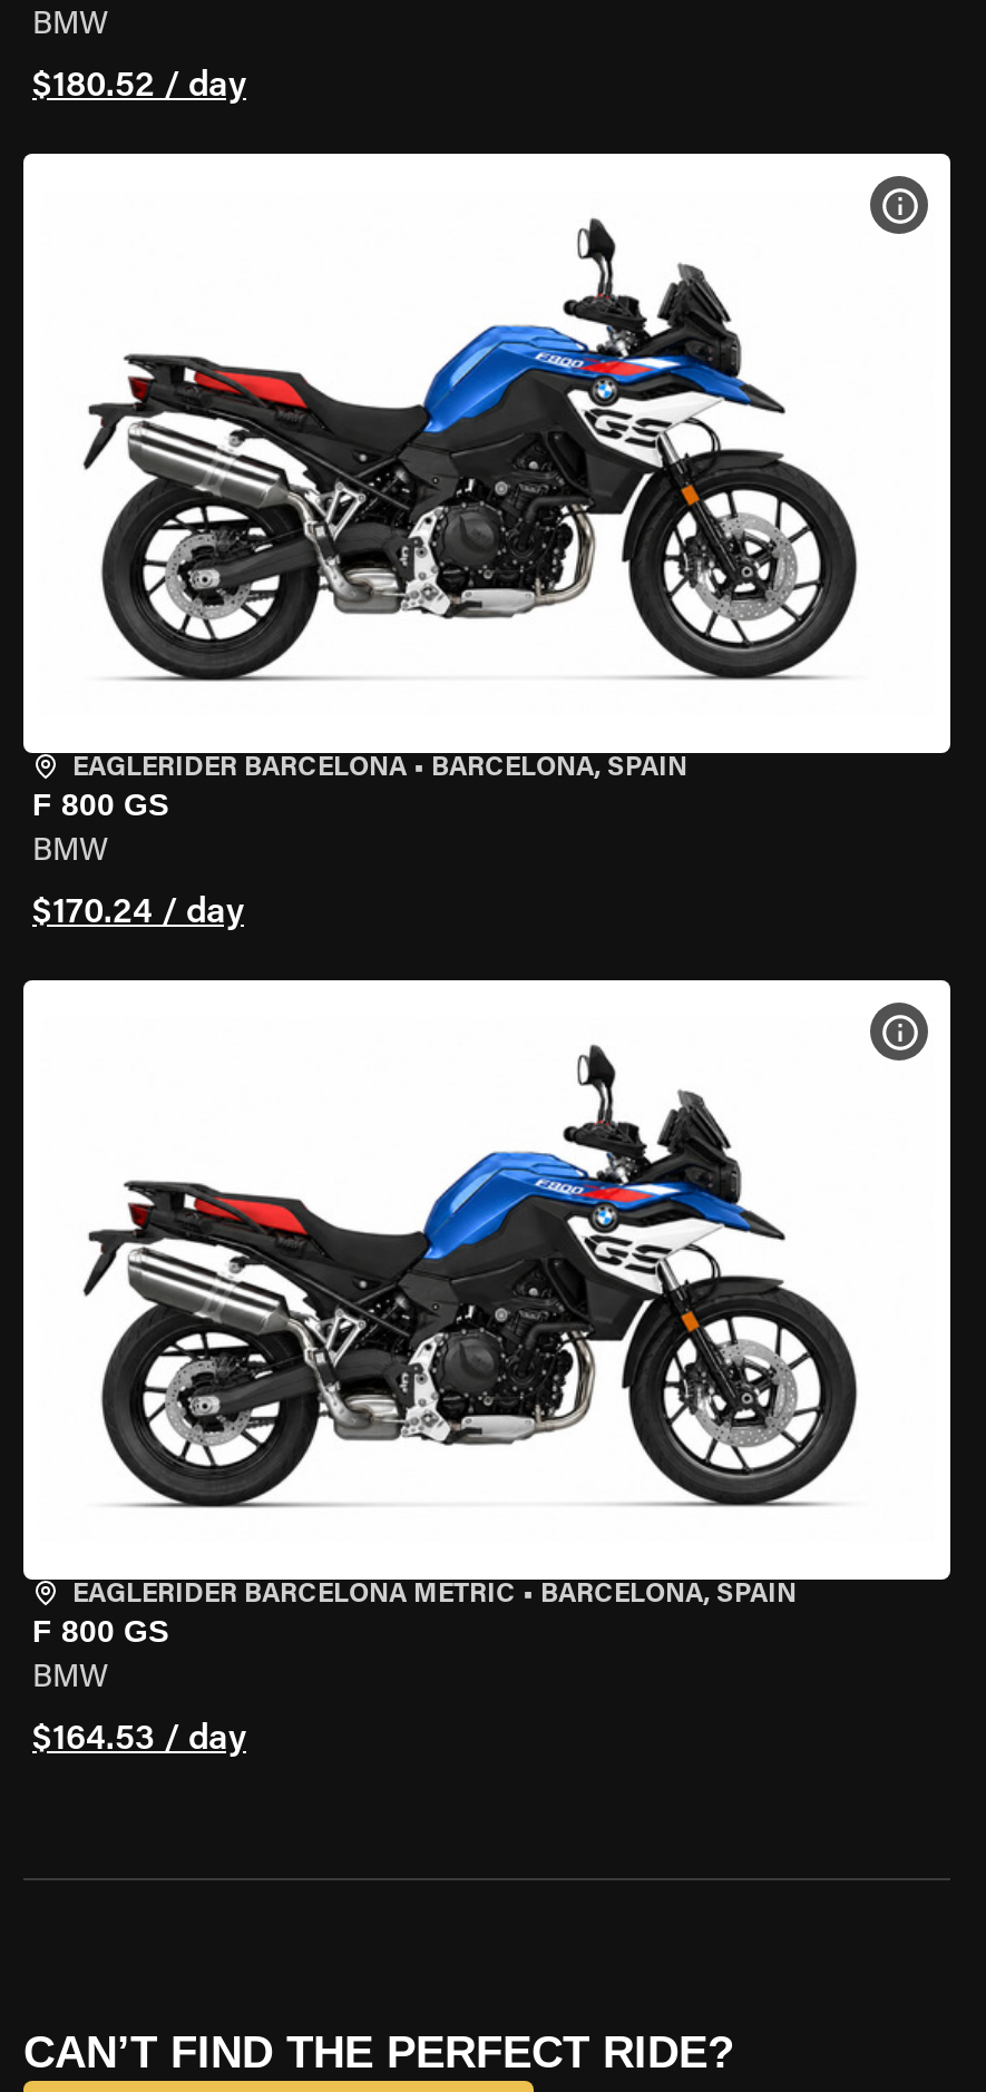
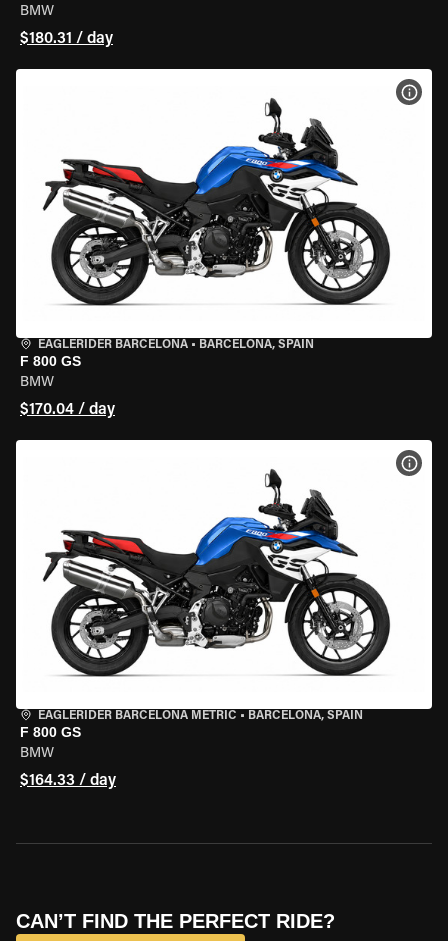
[32,69,246,105] $180.52 / day -> [20,31,113,47] $180.31 / day
[32,896,244,931] $170.24 / day -> [20,402,115,418] $170.04 / day
[32,1722,246,1758] $164.53 / day -> [20,773,116,789] $164.33 / day

